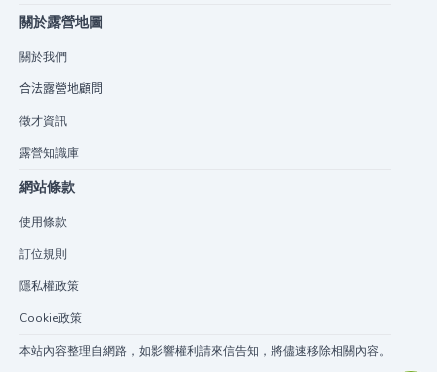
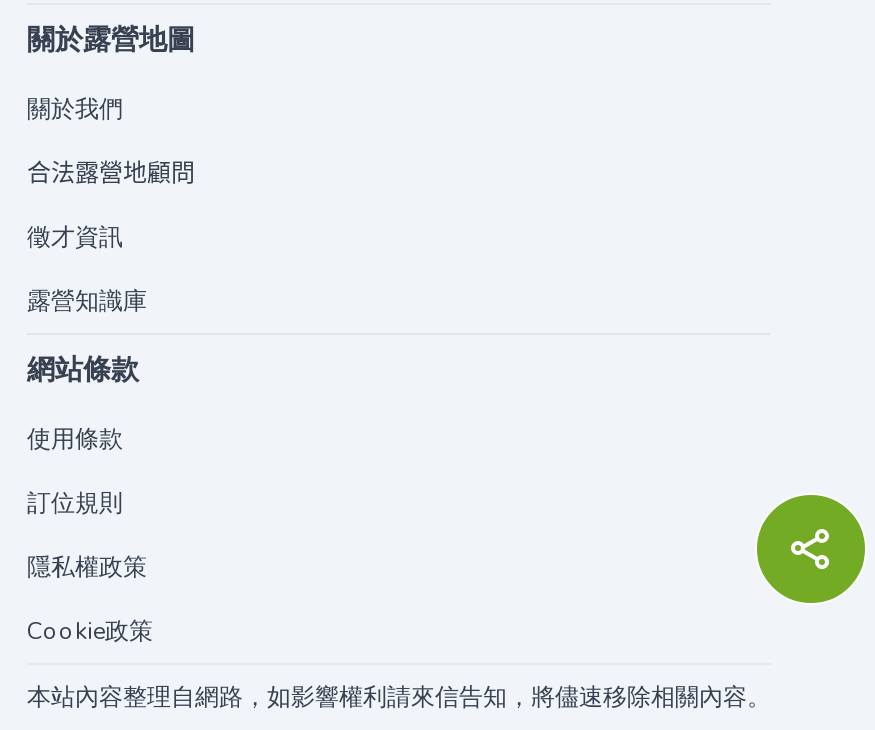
none -> [755,493,867,605] [image]

